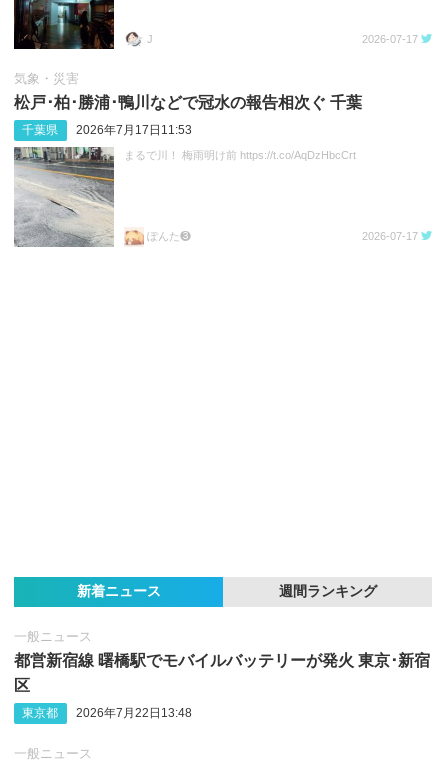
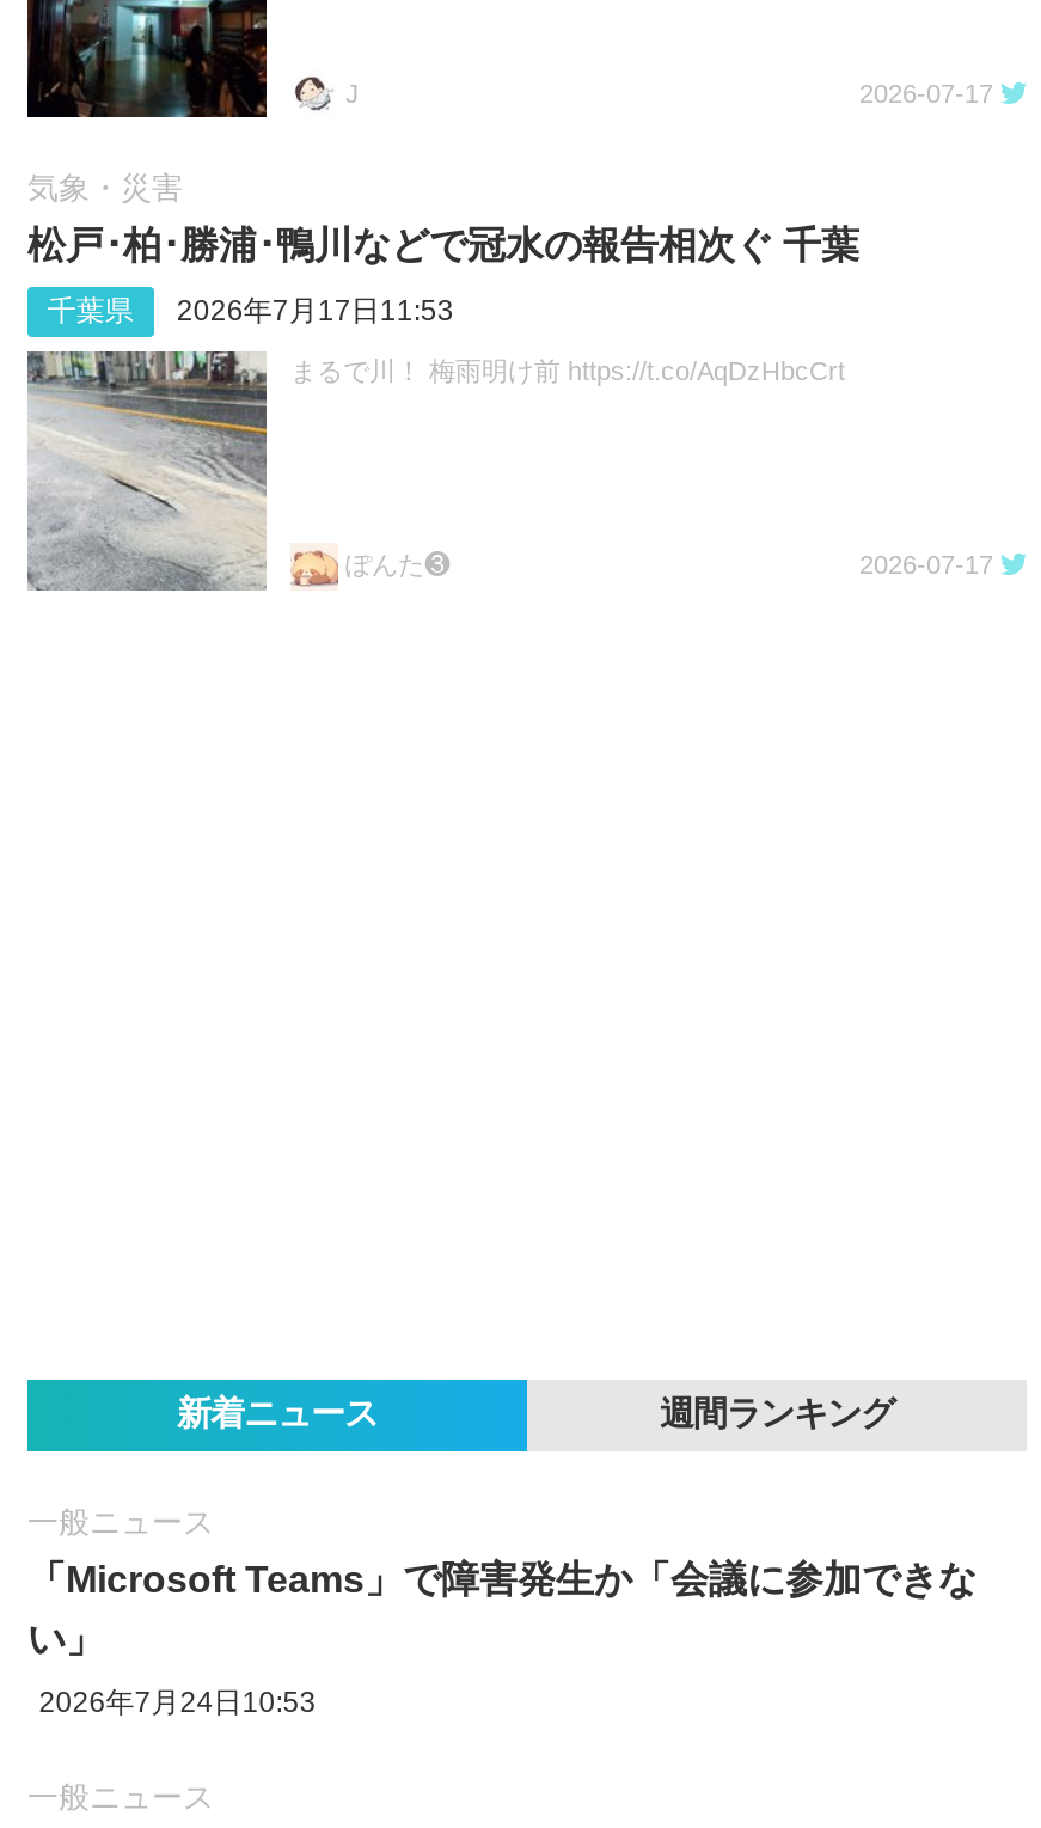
[14,652,430,669] 都営新宿線 曙橋駅でモバイルバッテリーが発火 東京･新宿 -> [27,1559,976,1600] 「Microsoft Teams」で障害発生か「会議に参加できな
[14,677,30,694] 区 -> [27,1619,104,1659] い」
[22,706,192,720] 東京都 | 2026年7月22日13:48 -> [39,1685,316,1719] 2026年7月24日10:53

